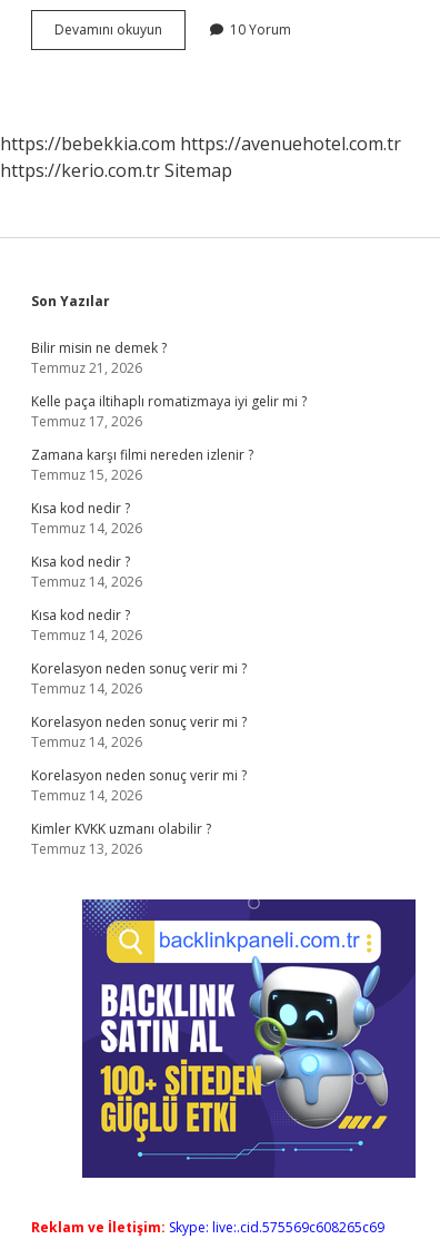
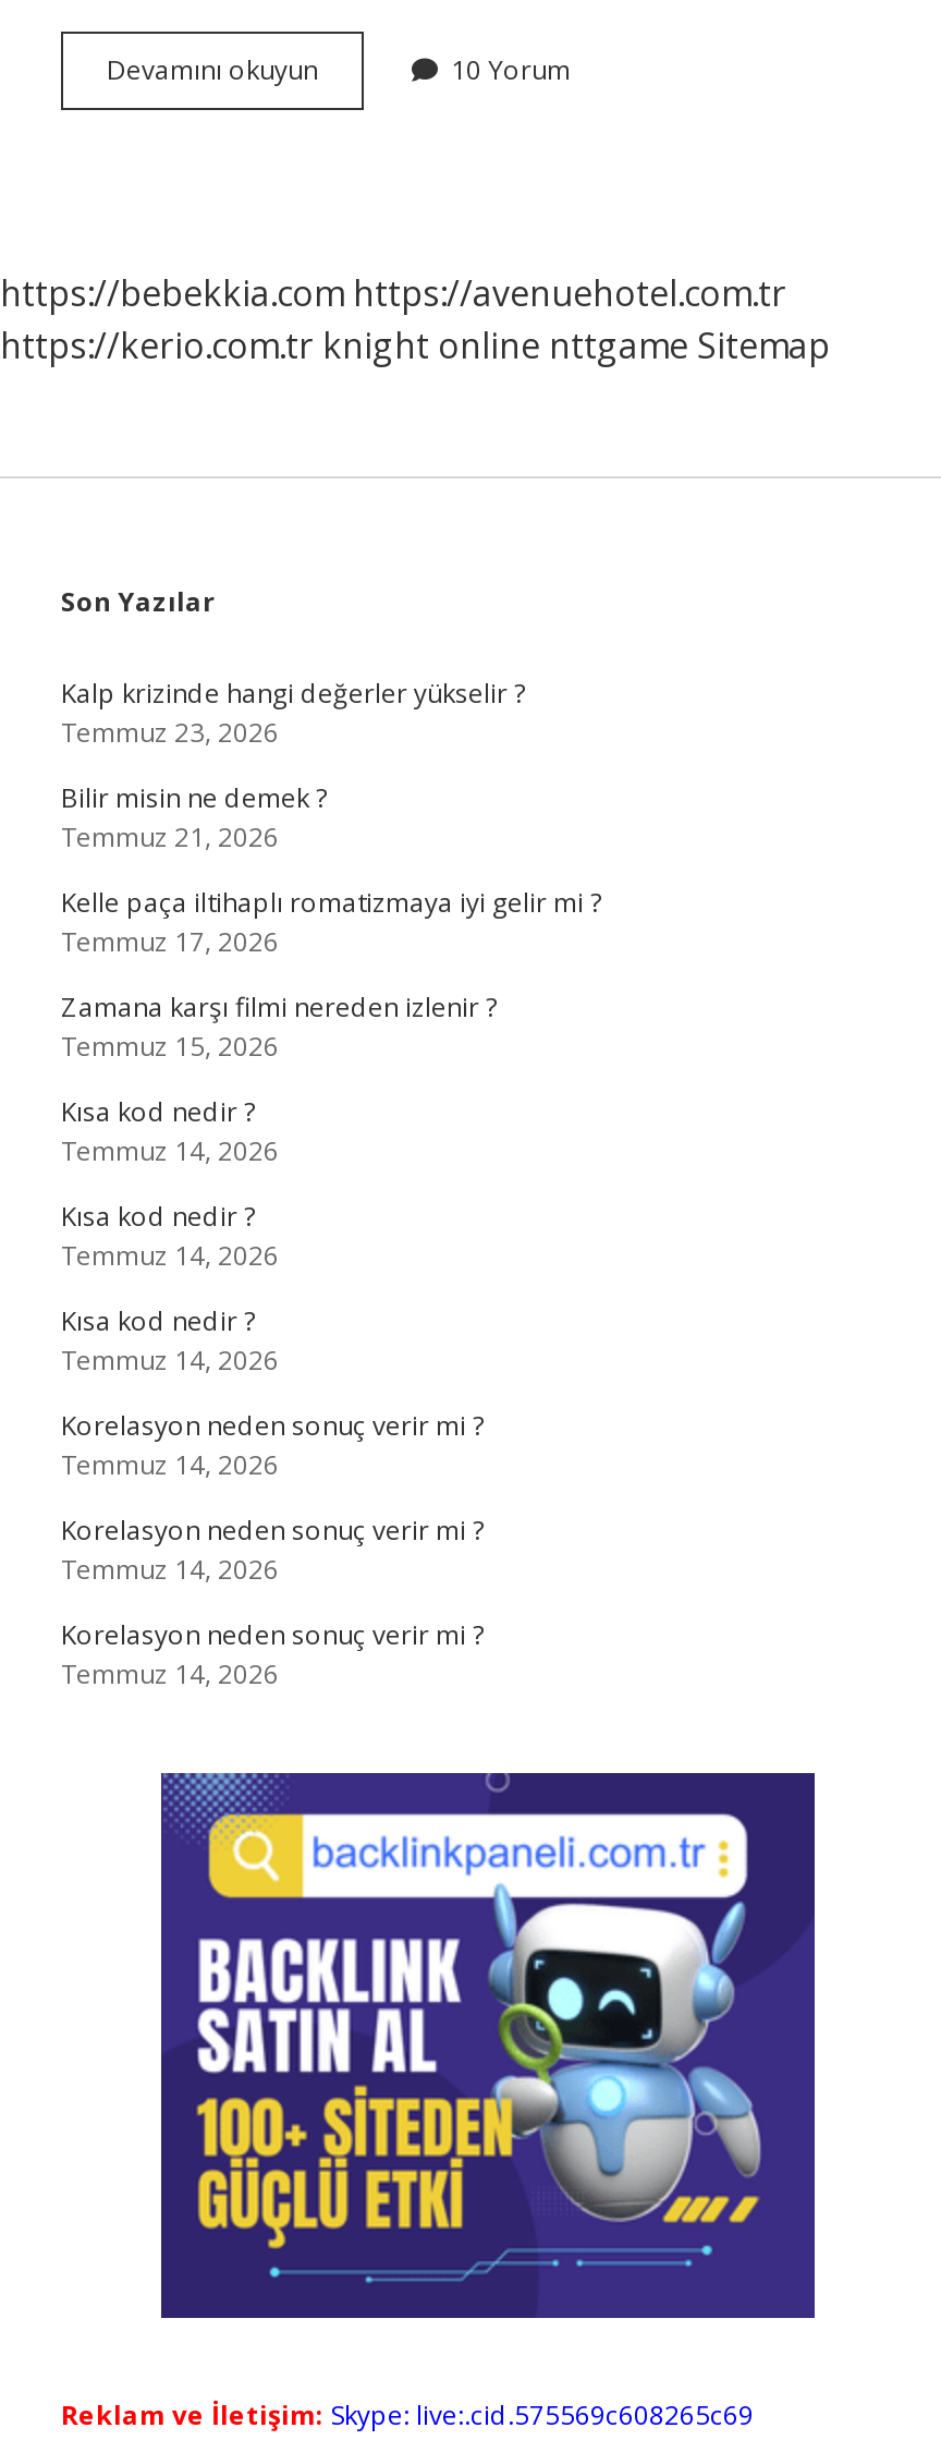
[0,158,232,183] https://kerio.com.tr Sitemap -> [0,321,830,369] https://kerio.com.tr knight online nttgame Sitemap
none -> [61,675,525,751] Kalp krizinde hangi değerler yükselir ? | Temmuz 23, 2026
moved [31,338,307,805] -> [61,779,601,1692]: Bilir misin ne demek ? | Temmuz 21, 2026 | Kelle paça iltihaplı romatizmaya iyi gelir mi ? | ... | Korelasyon neden sonuç verir mi ? | Temmuz 14, 2026
[31,819,211,858] Kimler KVKK uzmanı olabilir ? | Temmuz 13, 2026 -> none

